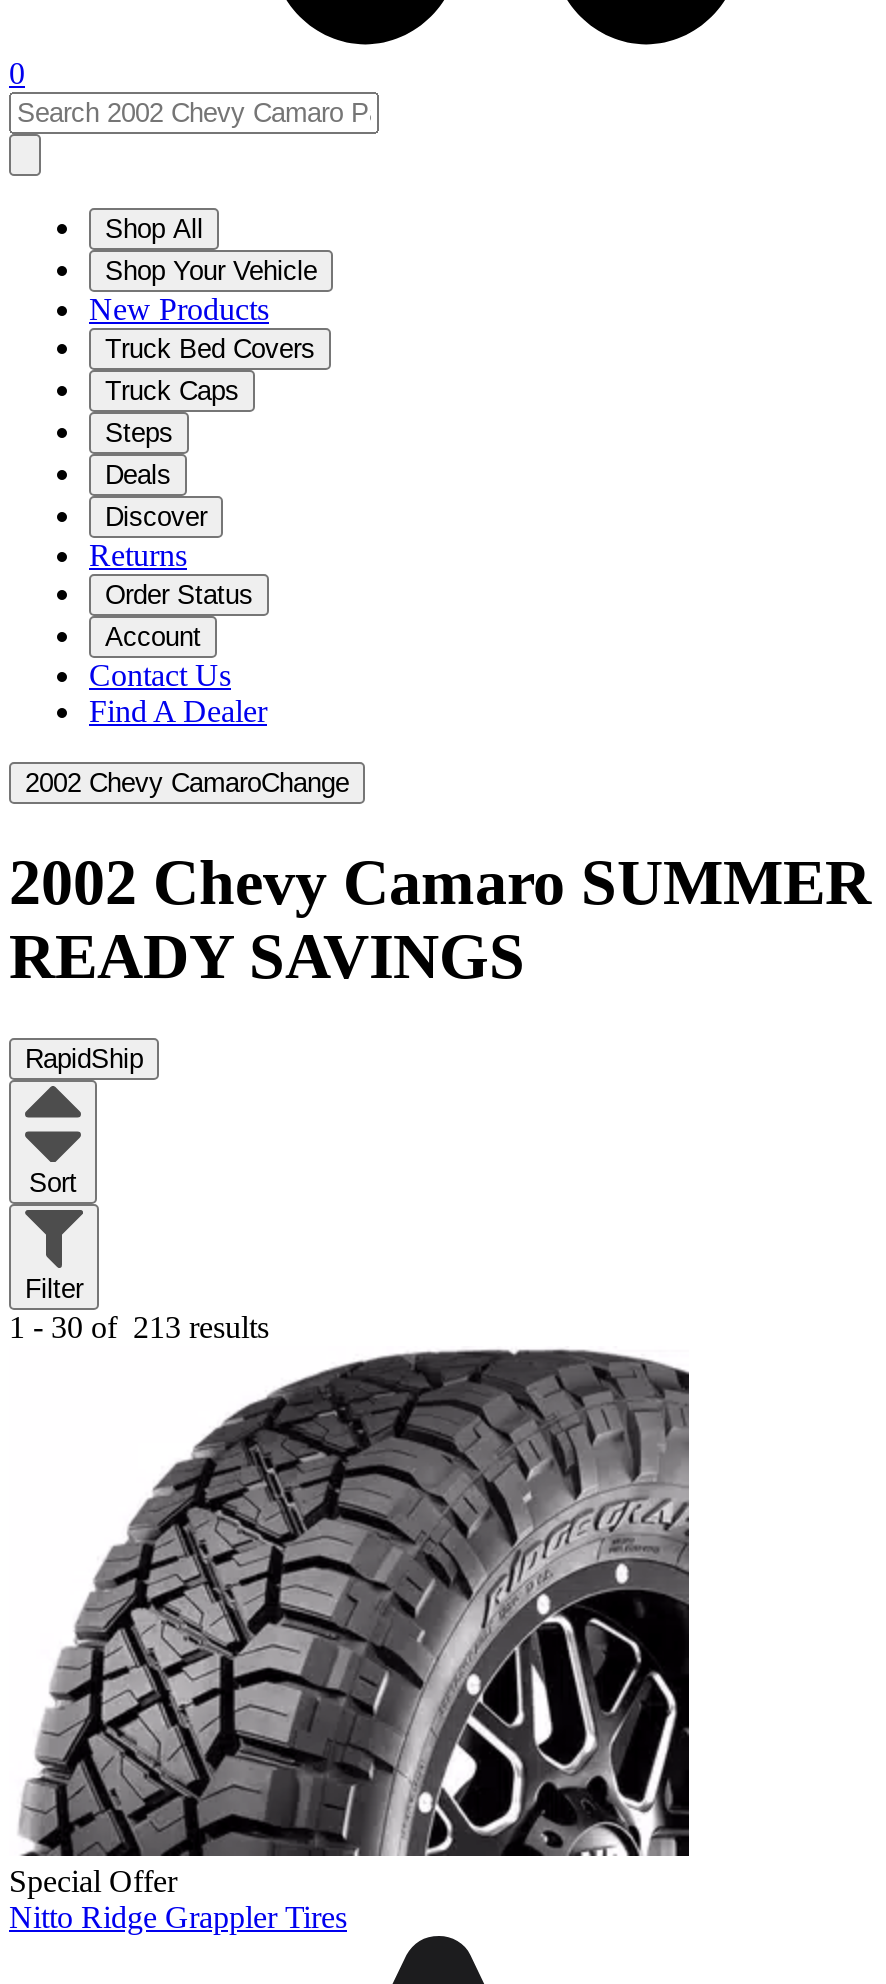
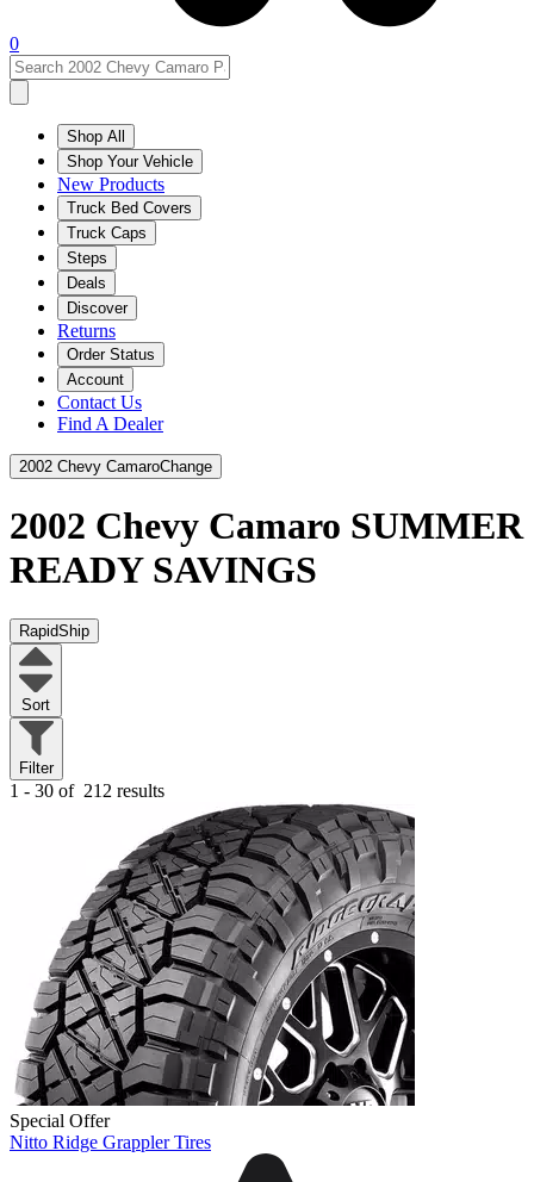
[9,1311,269,1345] 1 - 30 of 213 results -> [10,781,164,801] 1 - 30 of 212 results

